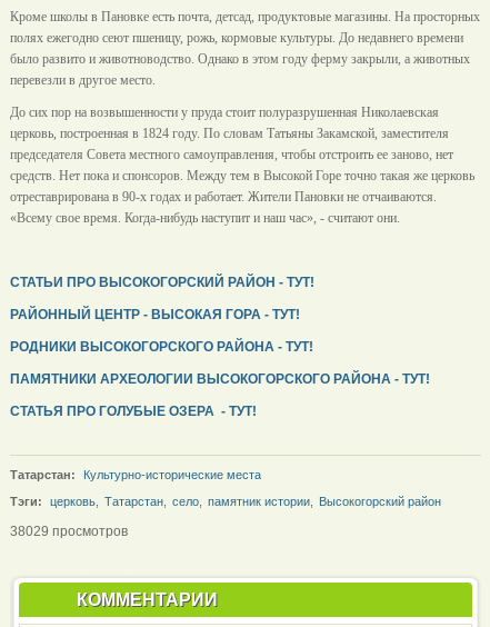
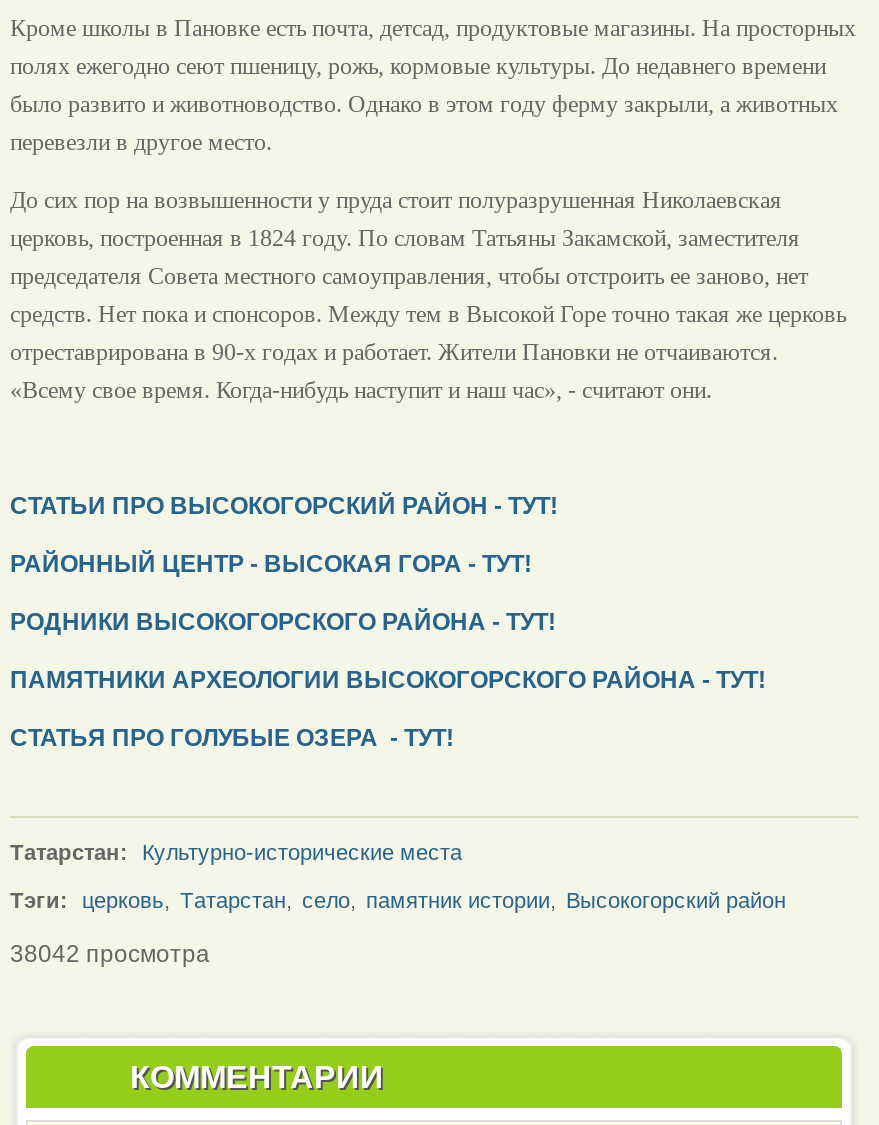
[10,523,128,539] 38029 просмотров -> [10,939,210,967] 38042 просмотра

